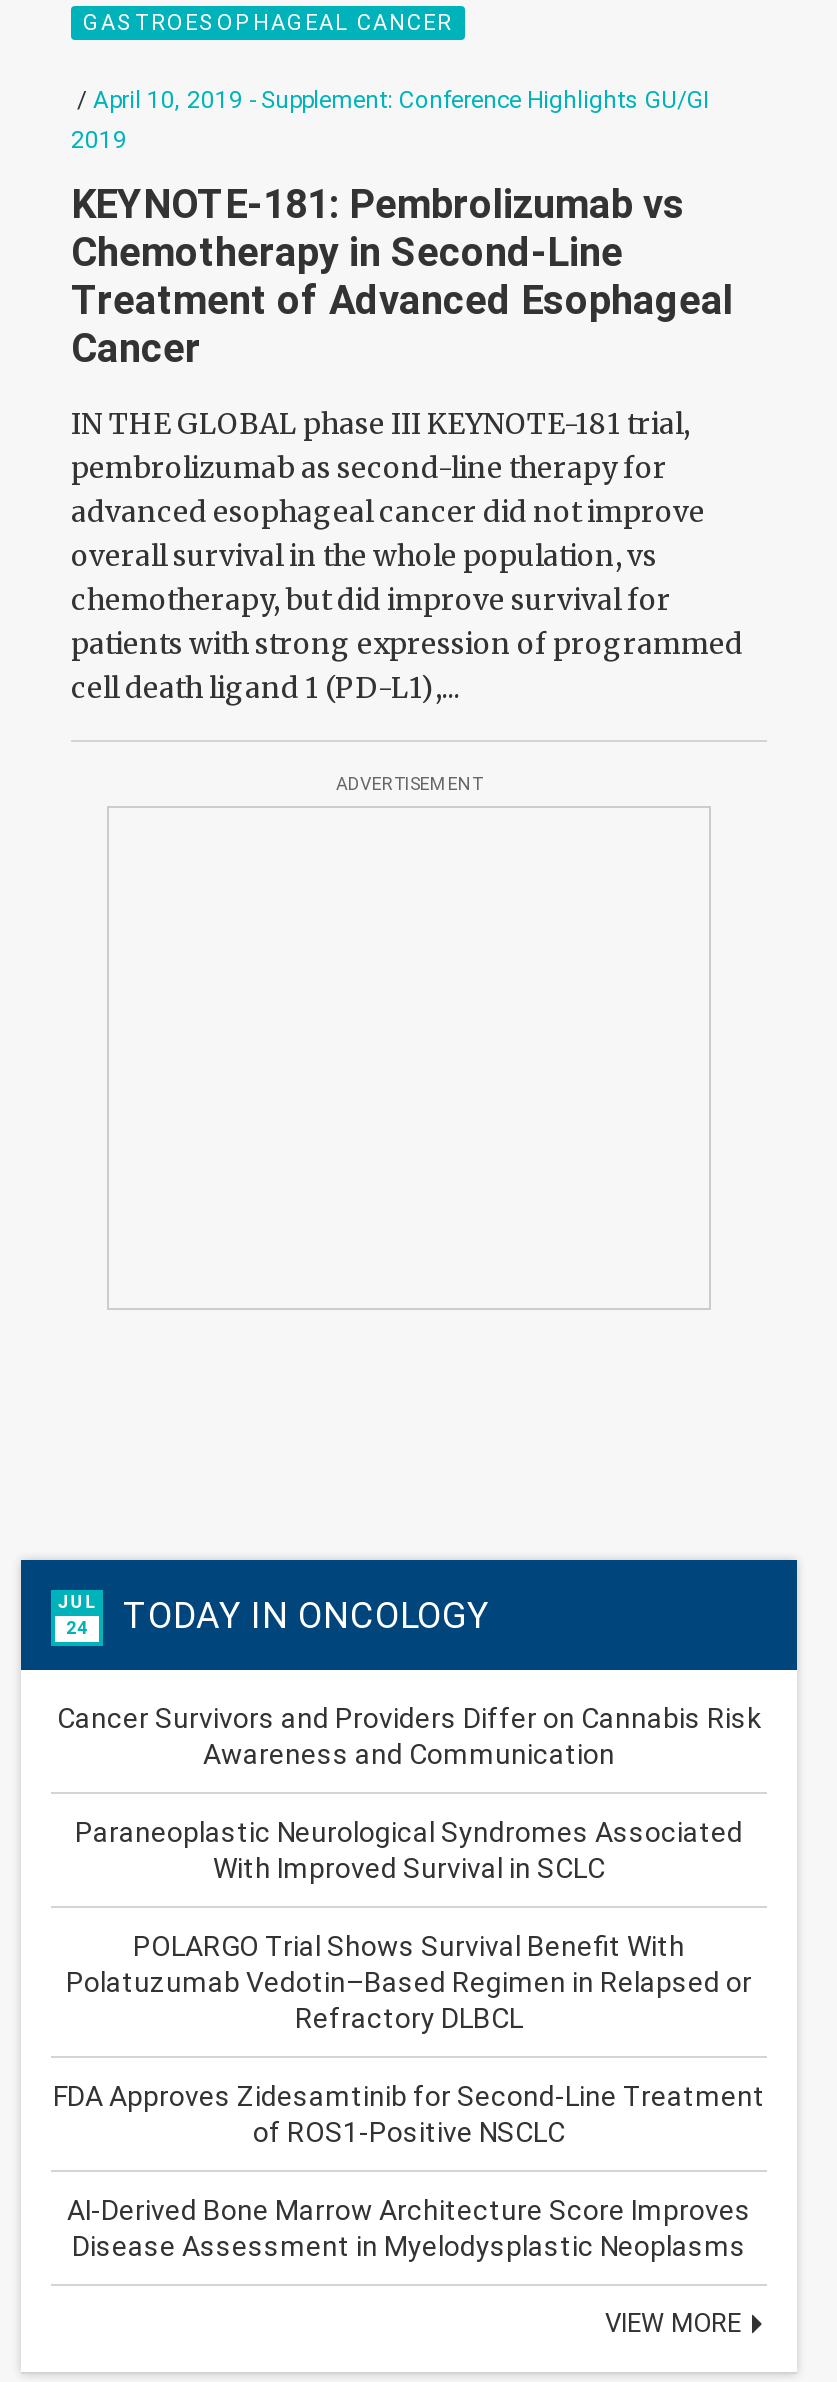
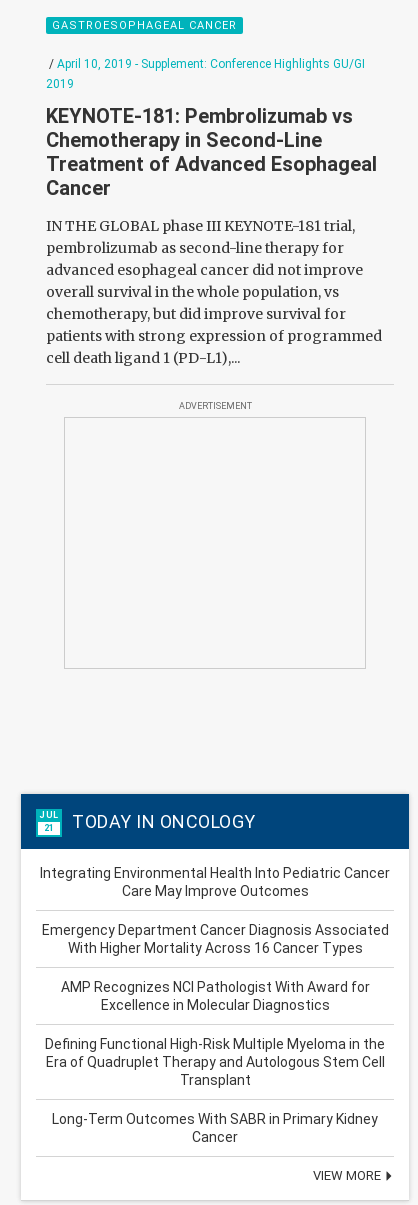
[57,1592,490,1638] JUL 24 TODAY IN ONCOLOGY -> [39,810,255,833] JUL 21 TODAY IN ONCOLOGY
[57,1702,761,1770] Cancer Survivors and Providers Differ on Cannabis Risk | Awareness and Communication -> [40,865,390,899] Integrating Environmental Health Into Pediatric Cancer | Care May Improve Outcomes
[75,1816,743,1884] Paraneoplastic Neurological Syndromes Associated | With Improved Survival in SCLC -> [41,922,388,956] Emergency Department Cancer Diagnosis Associated | With Higher Mortality Across 16 Cancer Types
[66,1930,752,2034] POLARGO Trial Shows Survival Benefit With | Polatuzumab Vedotin–Based Regimen in Relapsed or | Refractory DLBCL -> [60,979,369,1013] AMP Recognizes NCI Pathologist With Award for | Excellence in Molecular Diagnostics
[53,2080,765,2148] FDA Approves Zidesamtinib for Second-Line Treatment | of ROS1-Positive NSCLC -> [45,1036,385,1088] Defining Functional High-Risk Multiple Myeloma in the | Era of Quadruplet Therapy and Autologous Stem Cell | Transplant
[67,2194,751,2262] AI-Derived Bone Marrow Architecture Score Improves | Disease Assessment in Myelodysplastic Neoplasms -> [52,1111,378,1145] Long-Term Outcomes With SABR in Primary Kidney | Cancer

